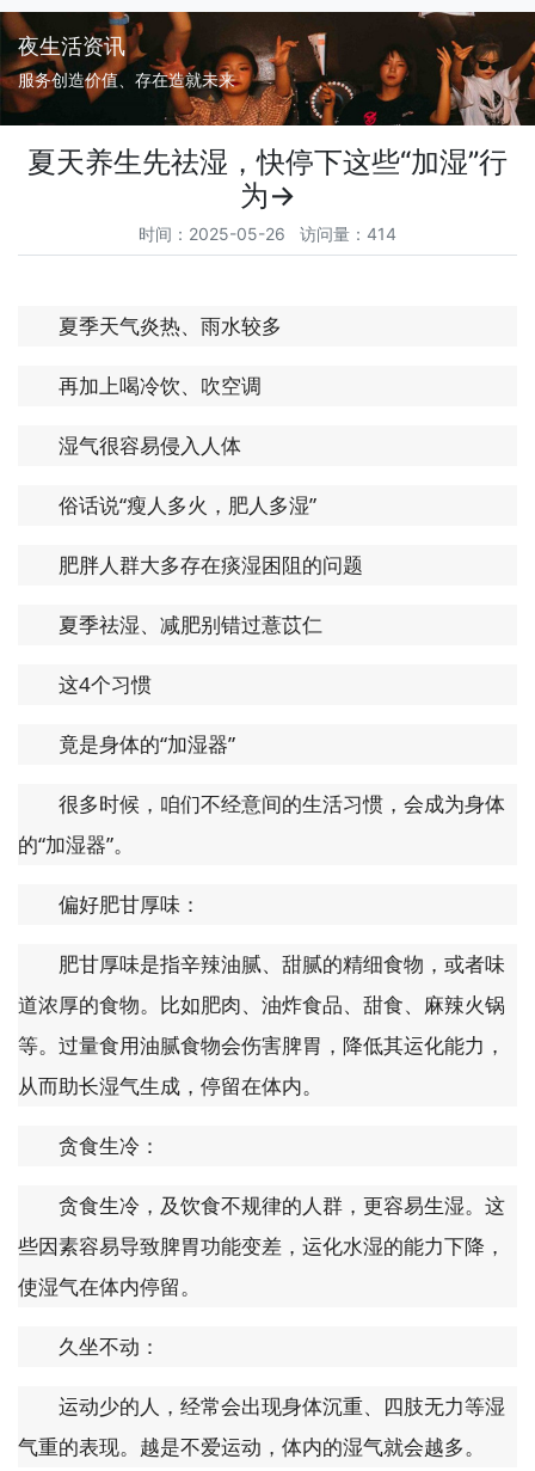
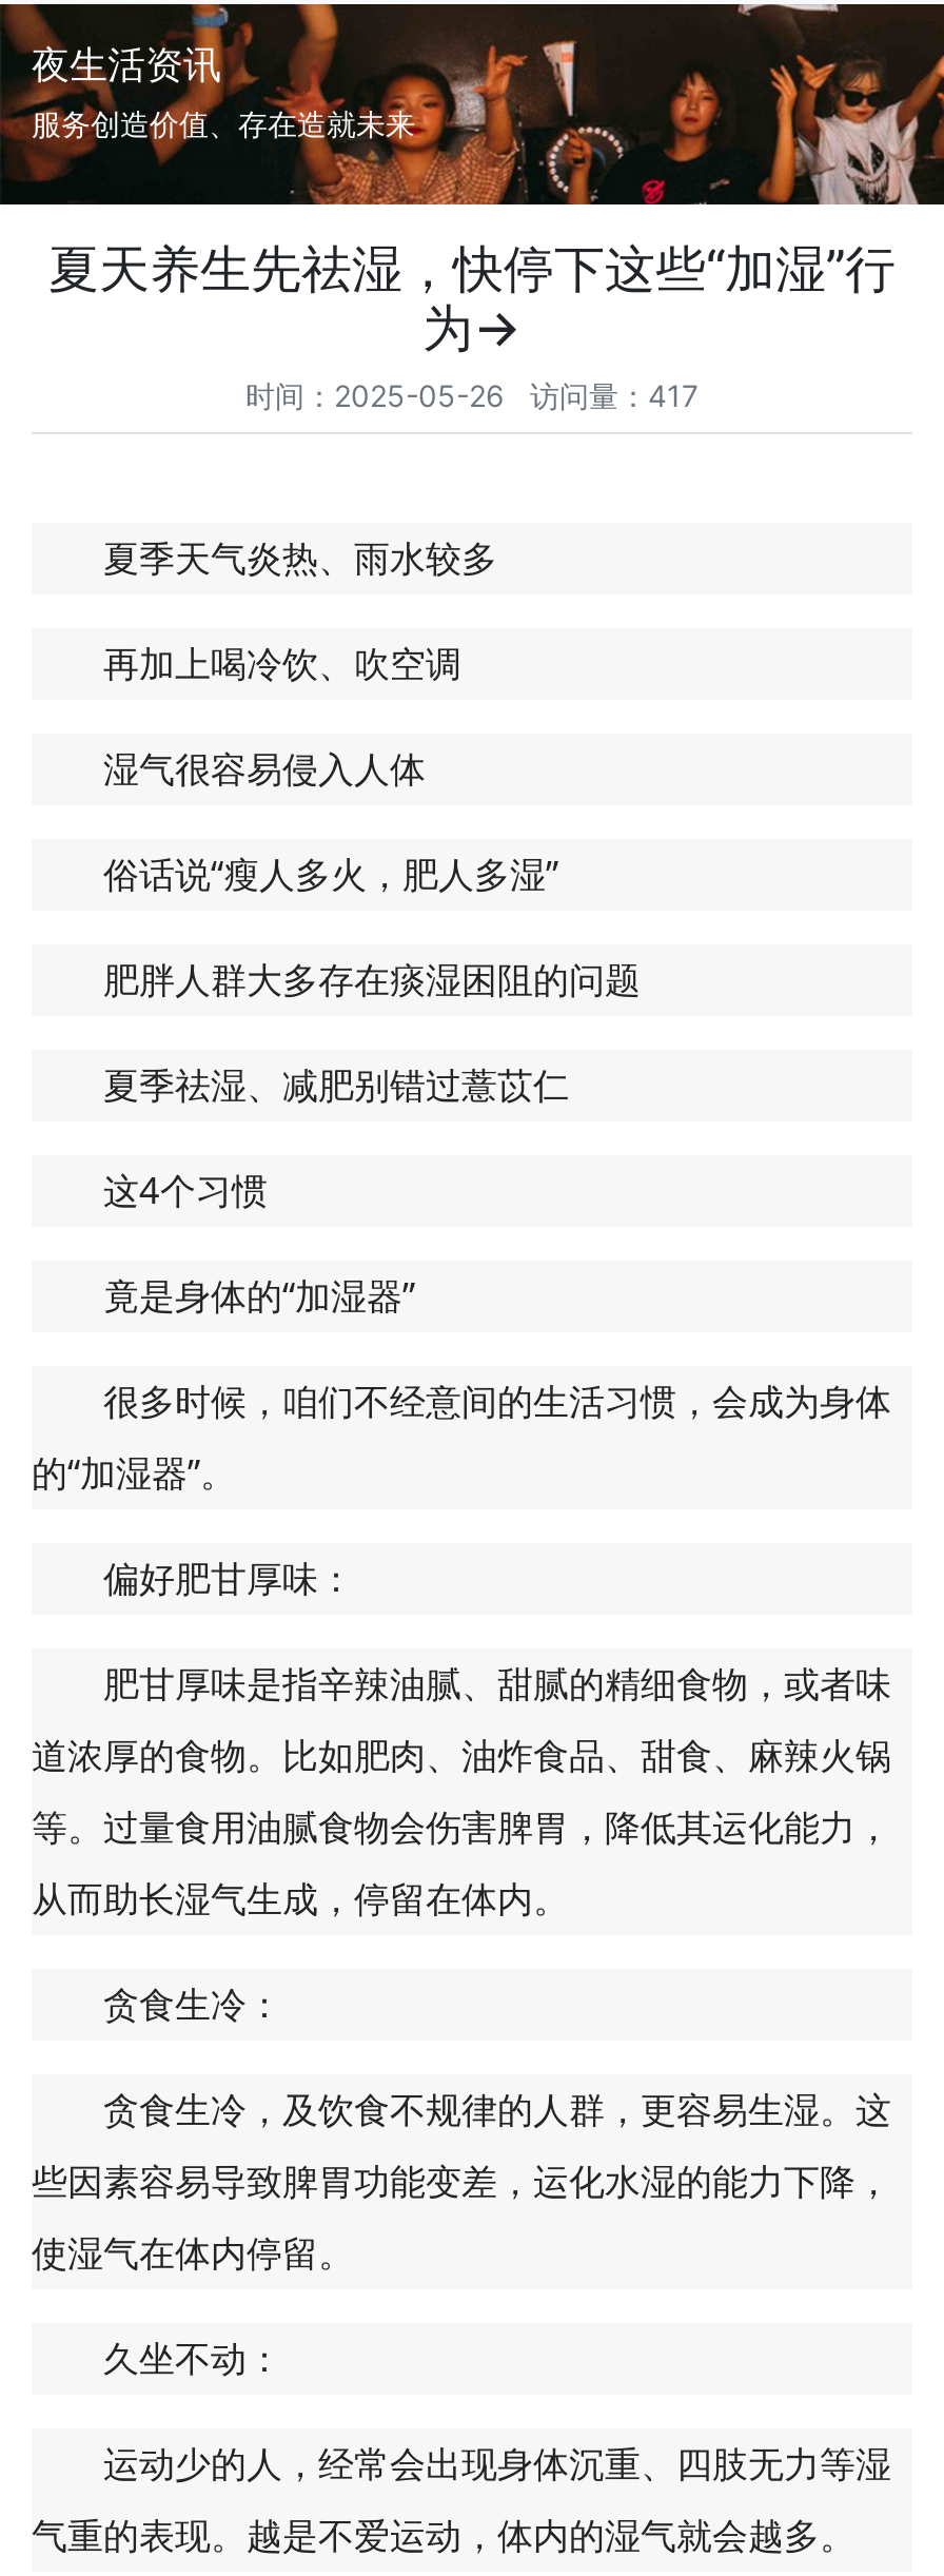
[139,223,396,244] 时间：2025-05-26 访问量：414 -> [245,377,699,413] 时间：2025-05-26 访问量：417

